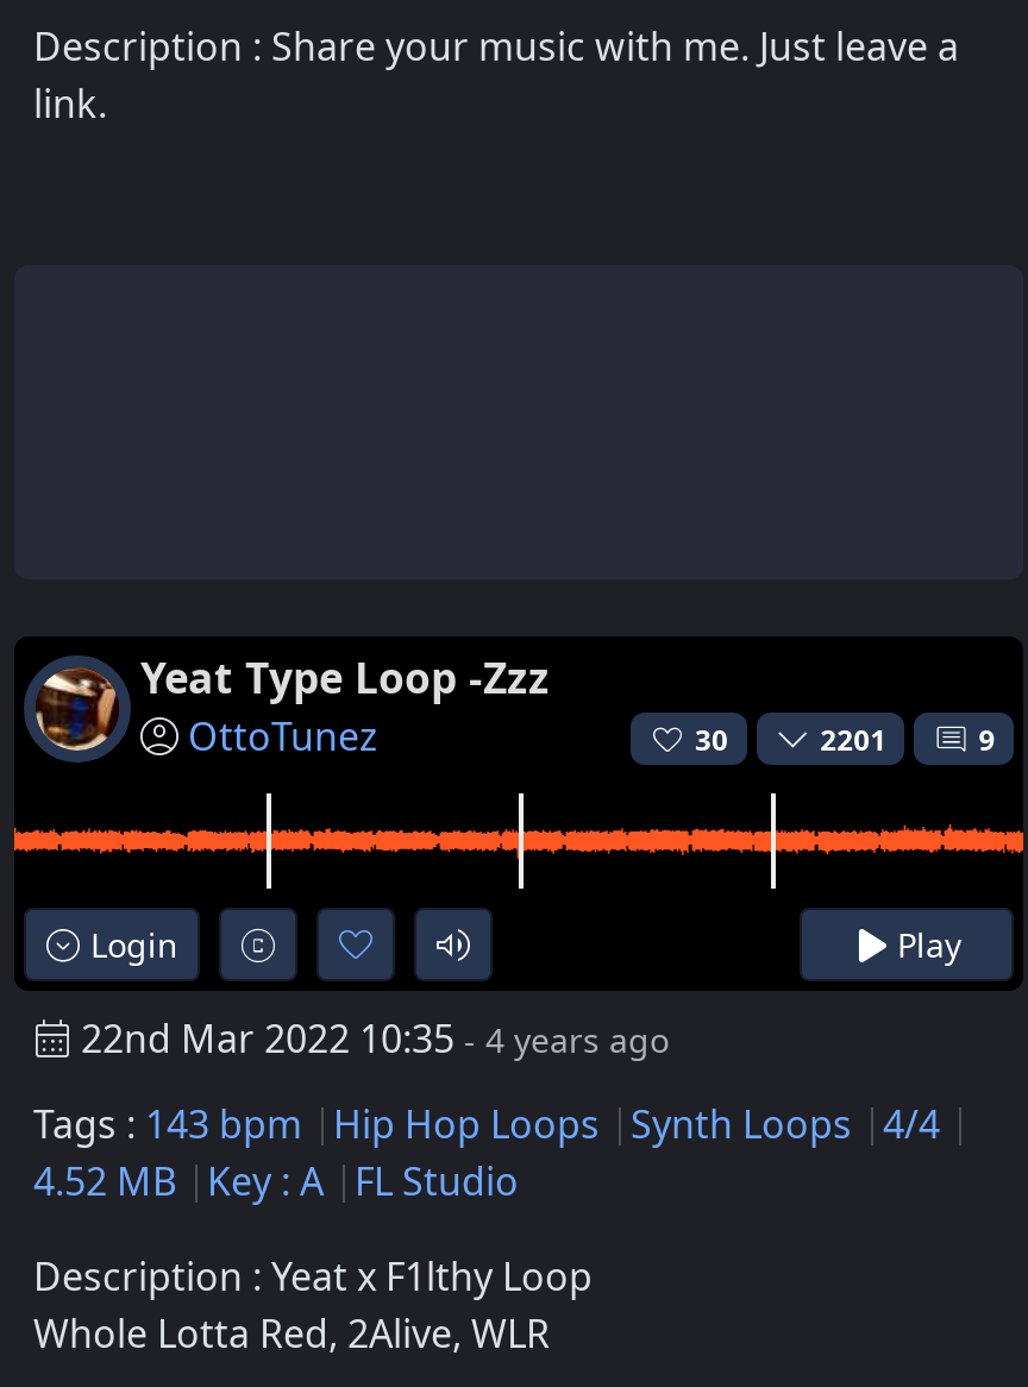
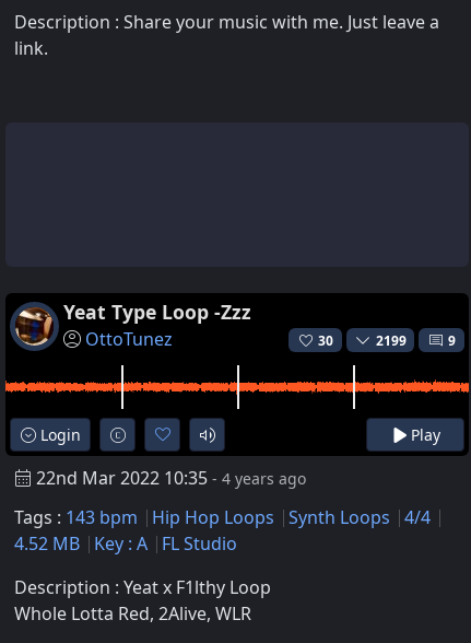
[820,718,887,759] 2201 -> [375,331,406,349] 2199

